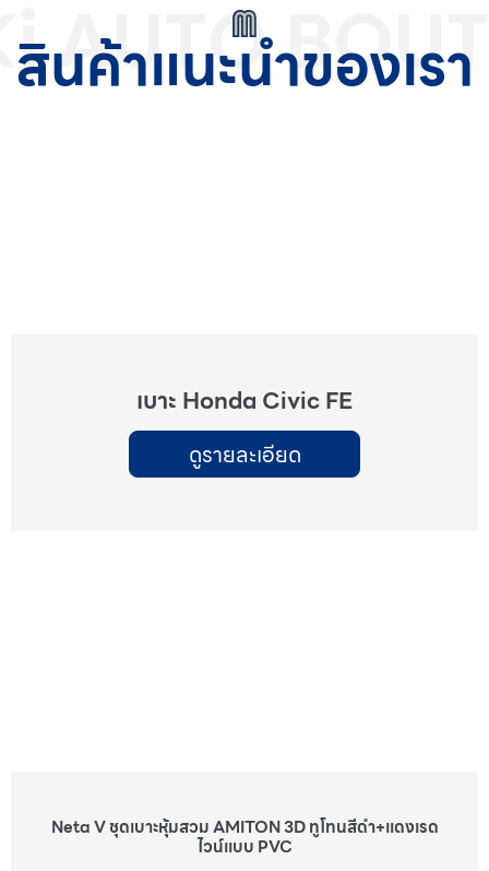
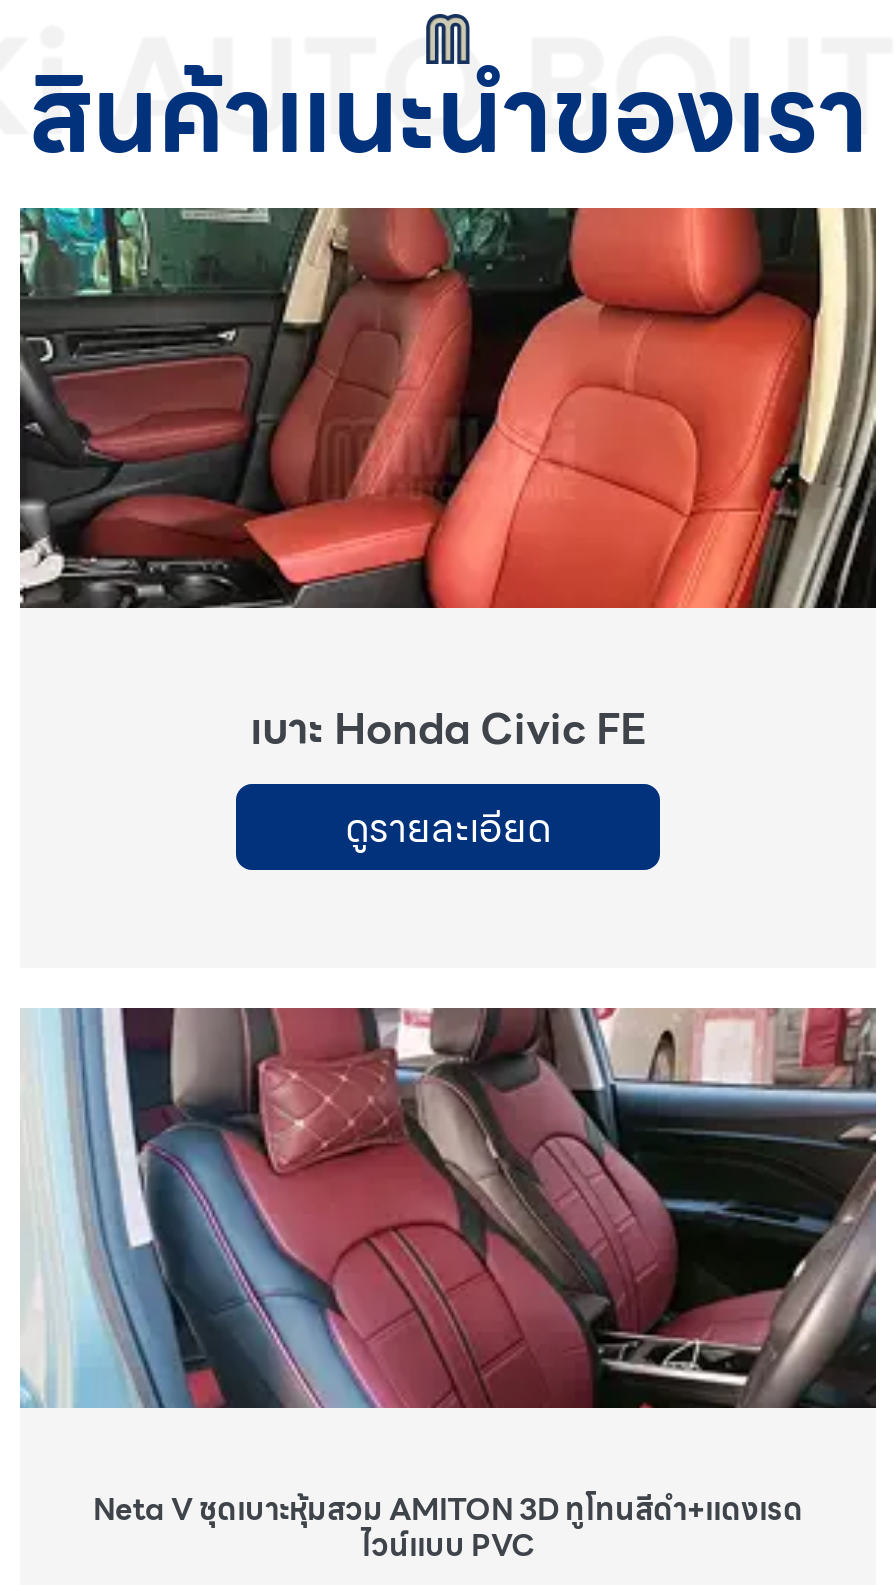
none -> [18,206,878,610] [image]
none -> [18,1006,878,1410] [image]

